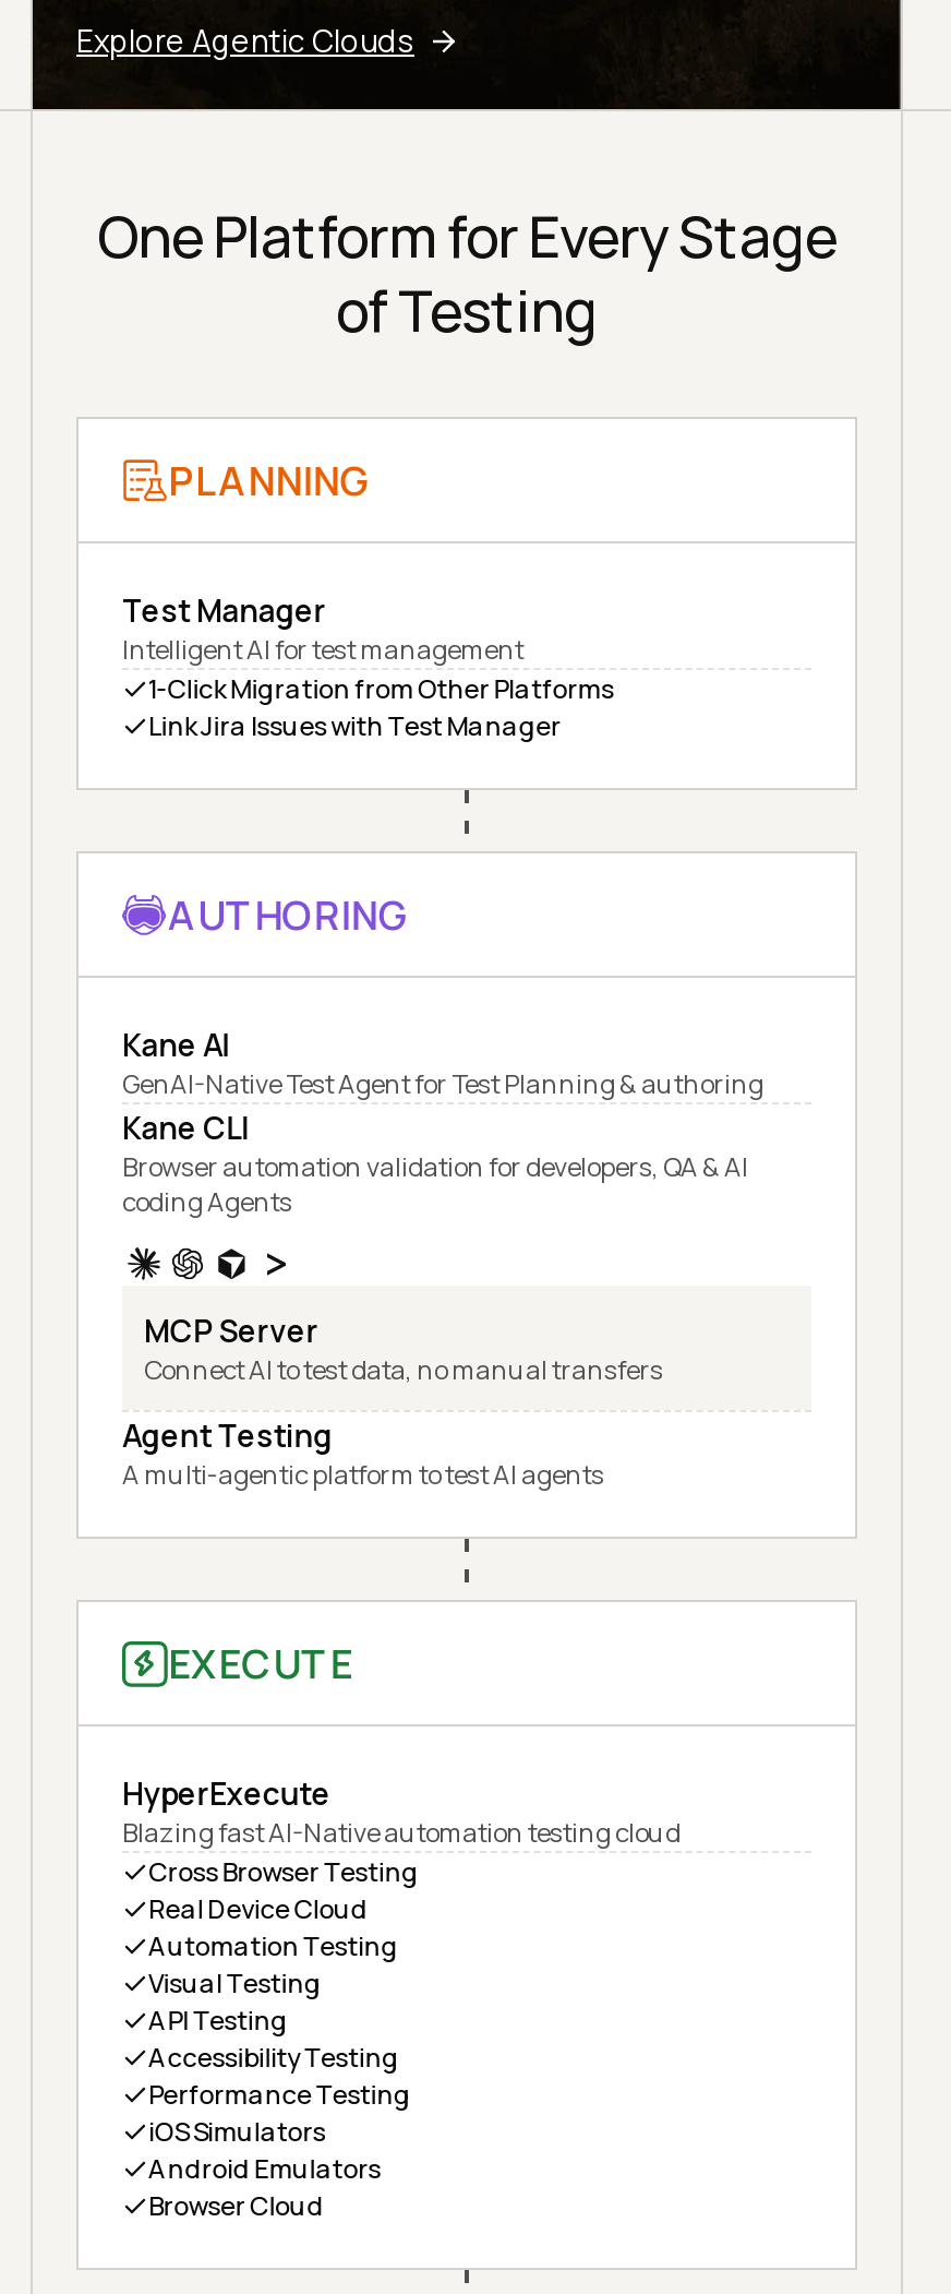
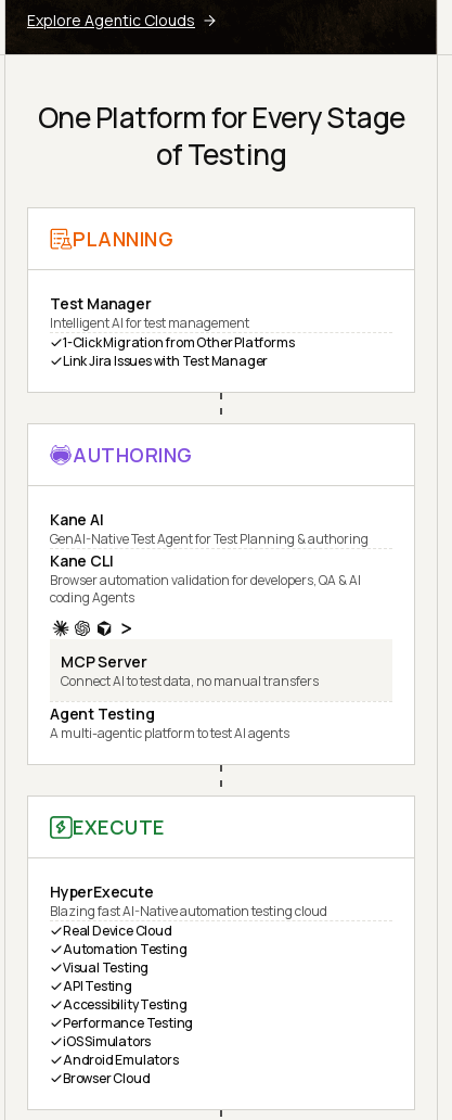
[148,1854,418,1891] Cross Browser Testing -> none

